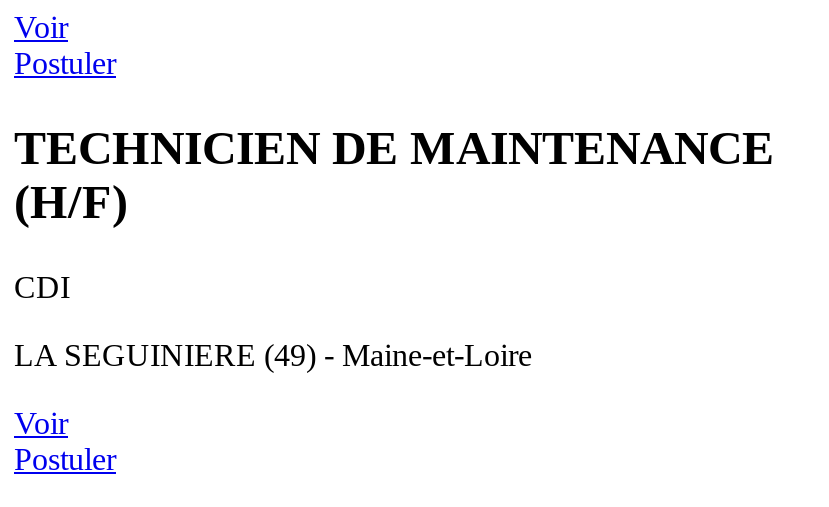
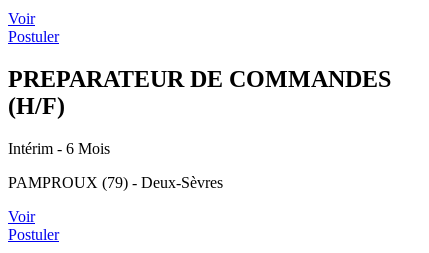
[14,121,774,173] TECHNICIEN DE MAINTENANCE -> [8,66,391,92] PREPARATEUR DE COMMANDES
[14,269,70,303] CDI -> [8,139,110,156] Intérim - 6 Mois
[14,337,532,371] LA SEGUINIERE (49) - Maine-et-Loire -> [8,173,223,190] PAMPROUX (79) - Deux-Sèvres

